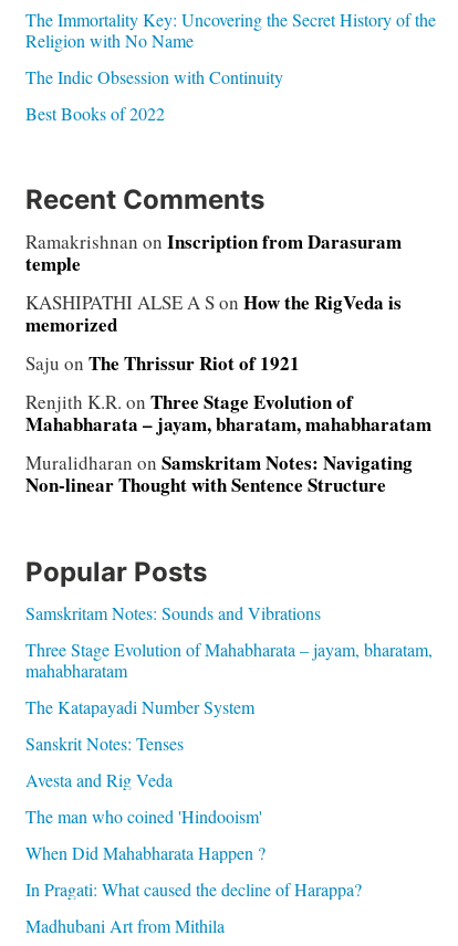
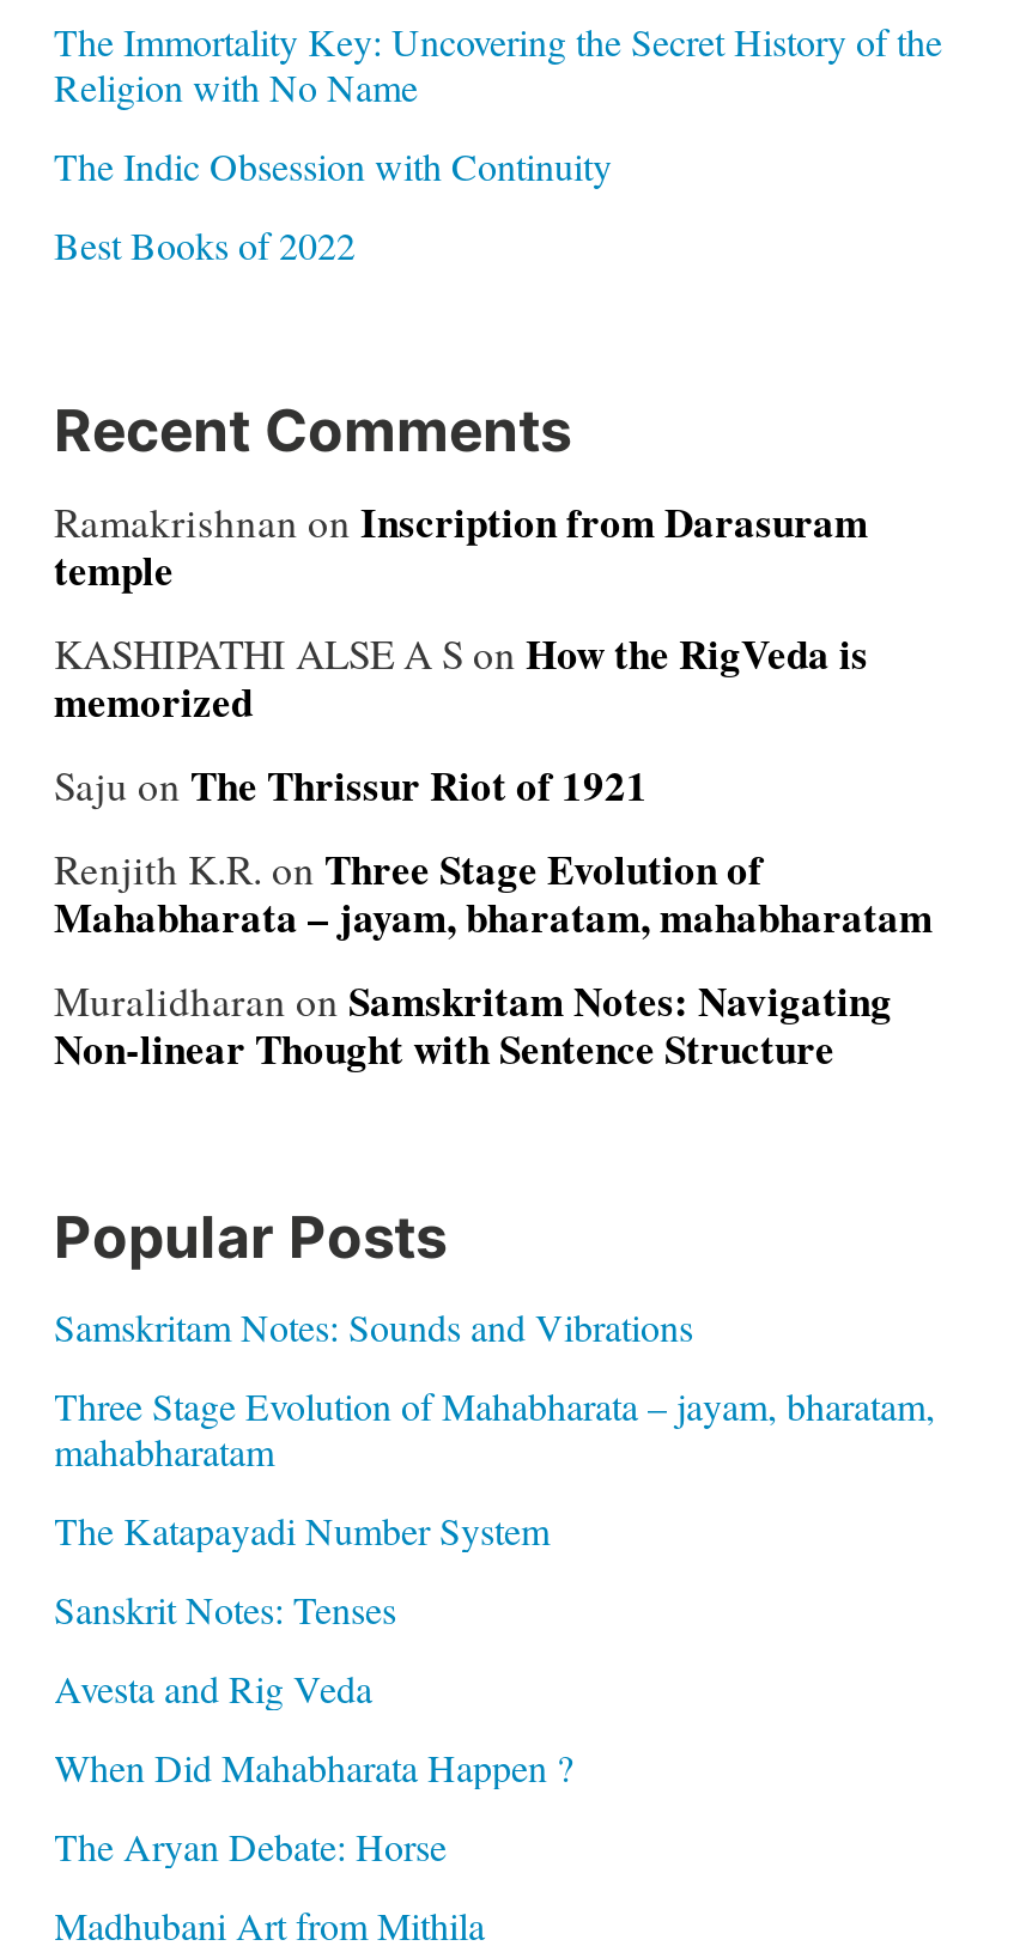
[25,804,262,827] The man who coined 'Hindooism' -> none
[25,877,361,900] In Pragati: What caused the decline of Harappa? -> [54,1819,447,1869] The Aryan Debate: Horse

